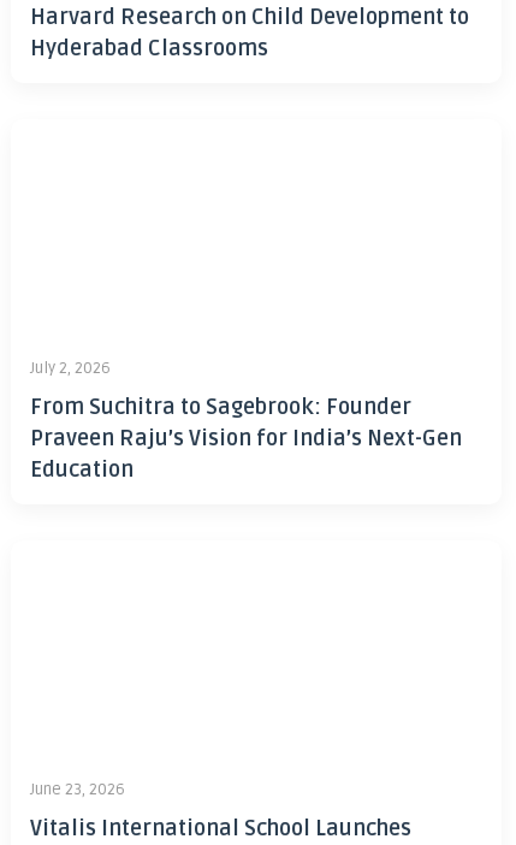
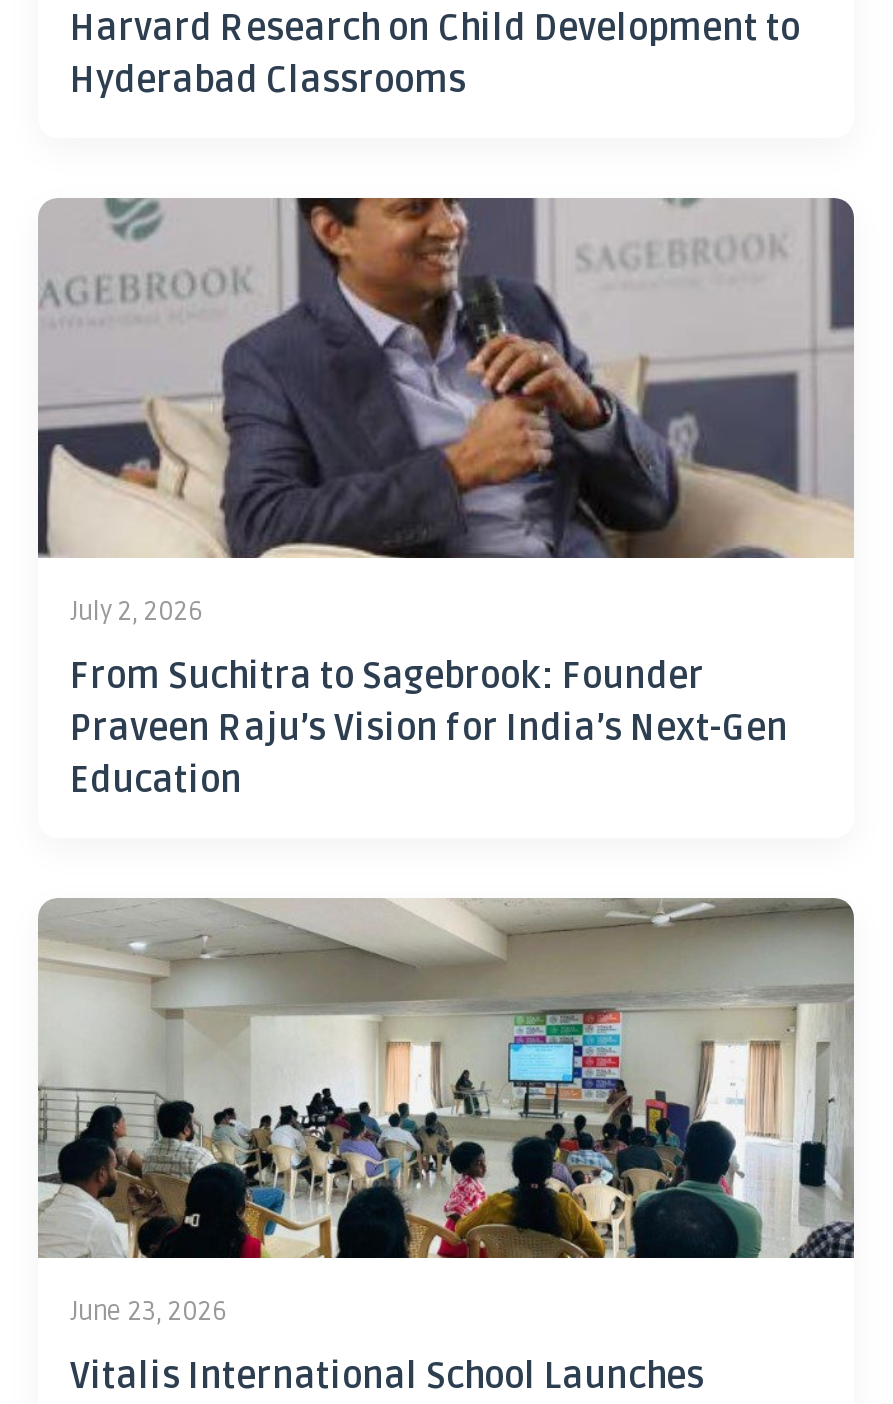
none -> [36,196,856,560] [image]
none -> [36,896,856,1260] [image]

